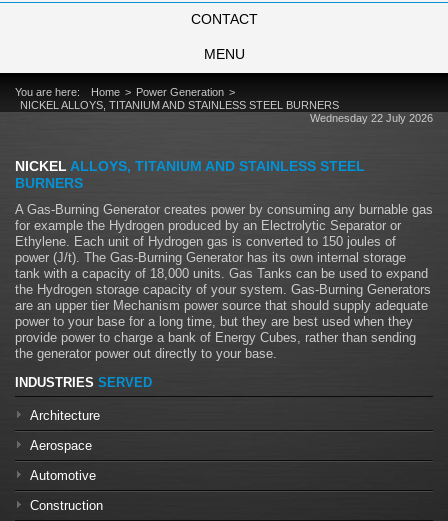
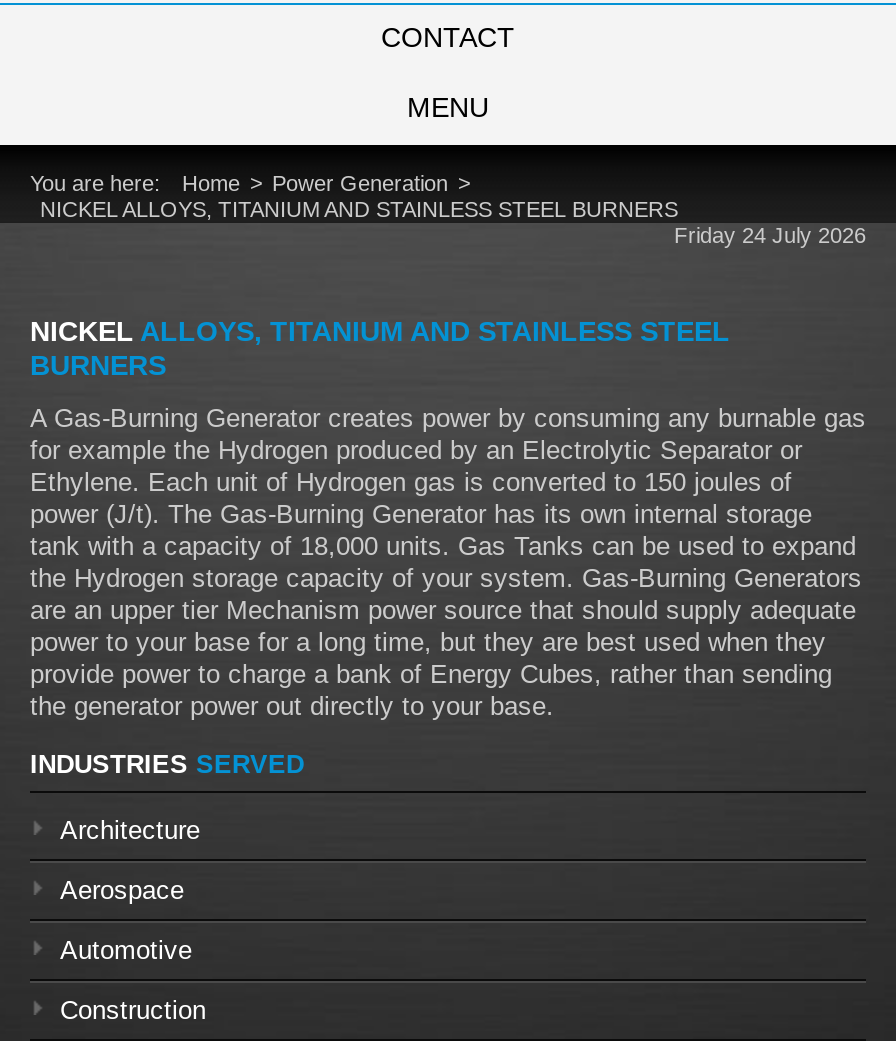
[310,112,433,124] Wednesday 22 July 2026 -> [674,223,866,247] Friday 24 July 2026

